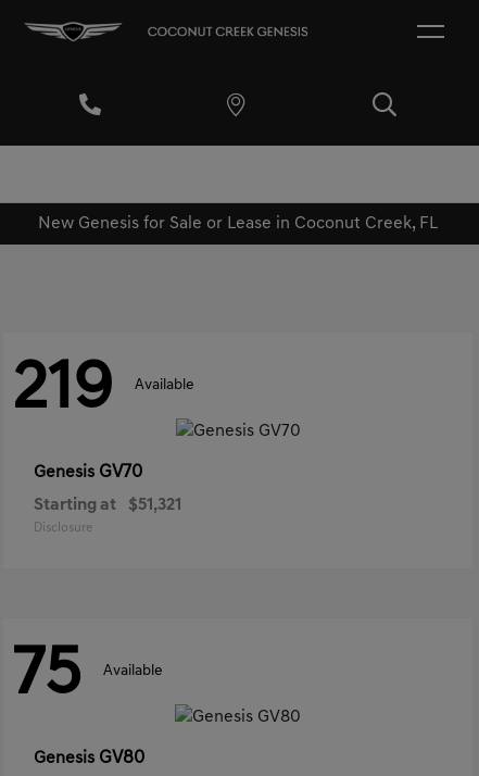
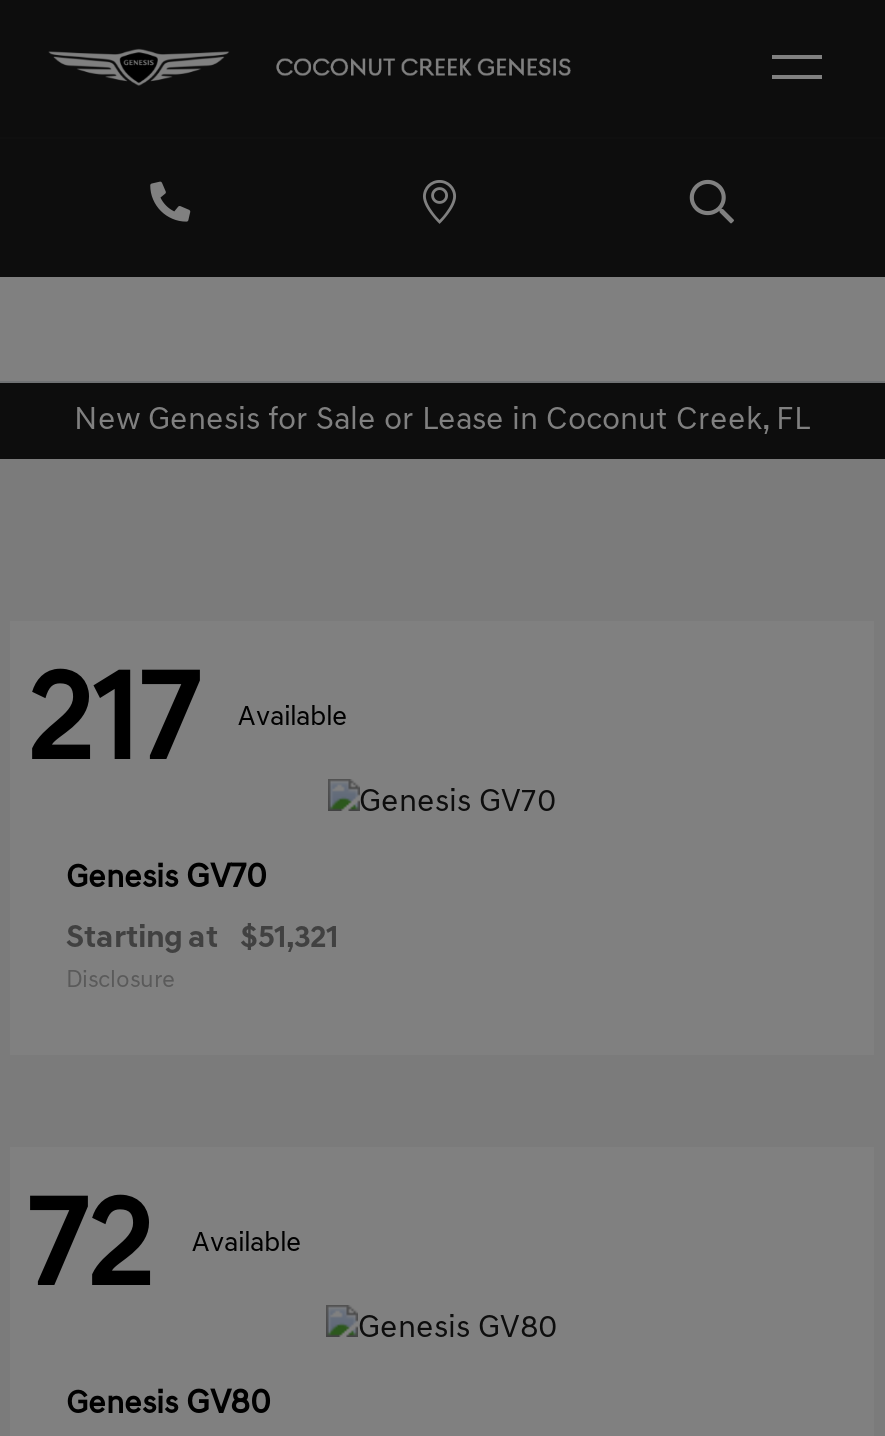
[12,355,194,425] 219 Available -> [26,662,348,790] 217 Available
[12,641,163,710] 75 Available -> [26,1188,302,1316] 72 Available

